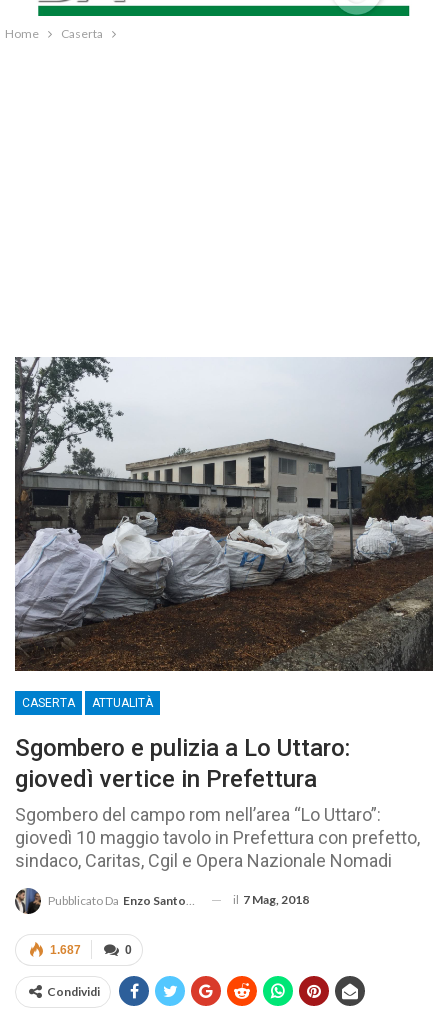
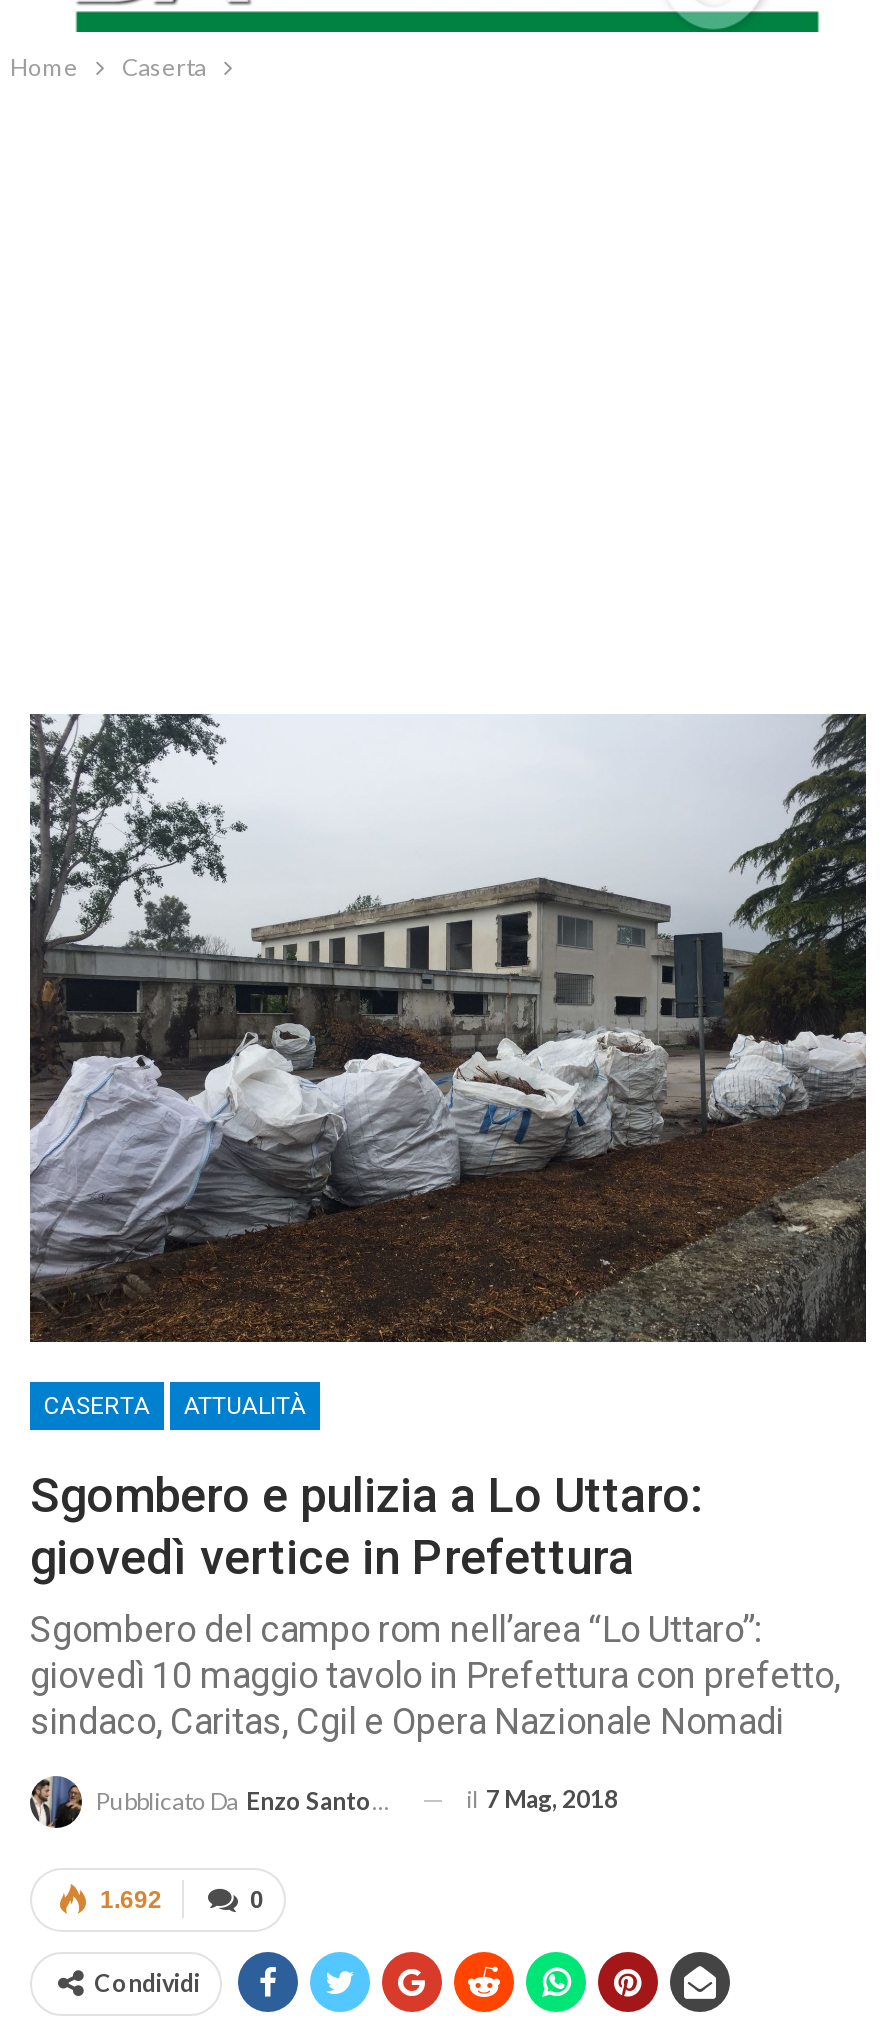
[50,942,81,956] 1.687 -> [100,1885,162,1913] 1.692

